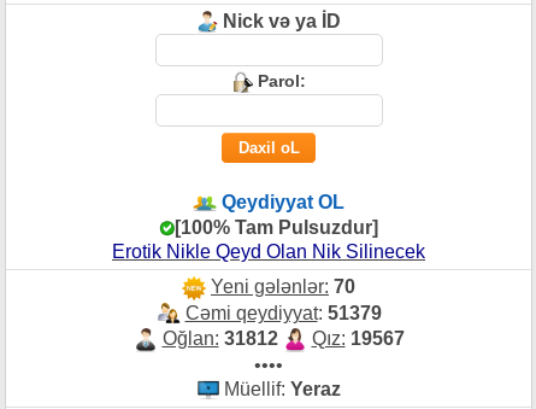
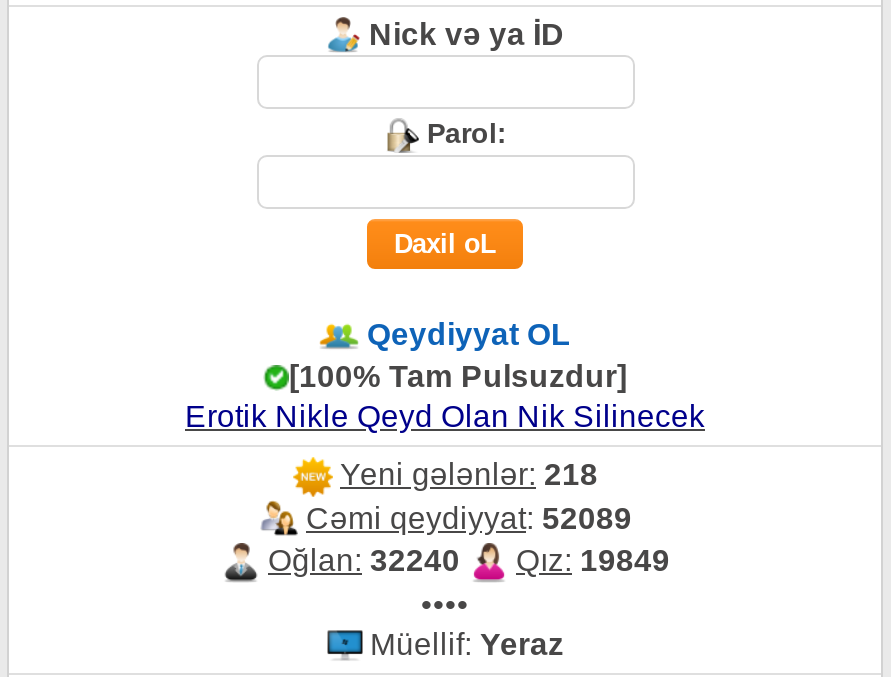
[211,277,355,297] Yeni gələnlər: 70 -> [340,458,598,492] Yeni gələnlər: 218
[185,303,381,323] Cəmi qeydiyyat: 51379 -> [306,501,632,535] Cəmi qeydiyyat: 52089
[162,328,278,349] Oğlan: 31812 -> [268,543,460,577] Oğlan: 32240
[311,328,404,349] Qız: 19567 -> [516,543,670,577] Qız: 19849

